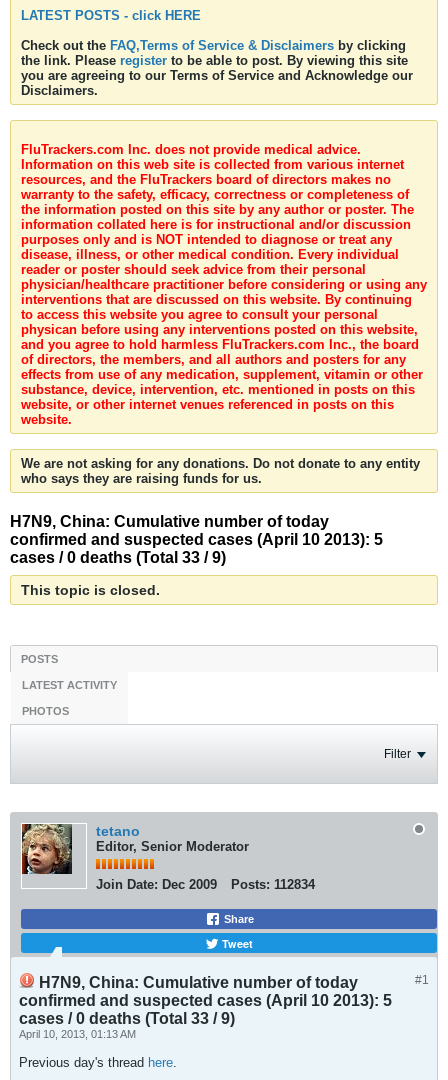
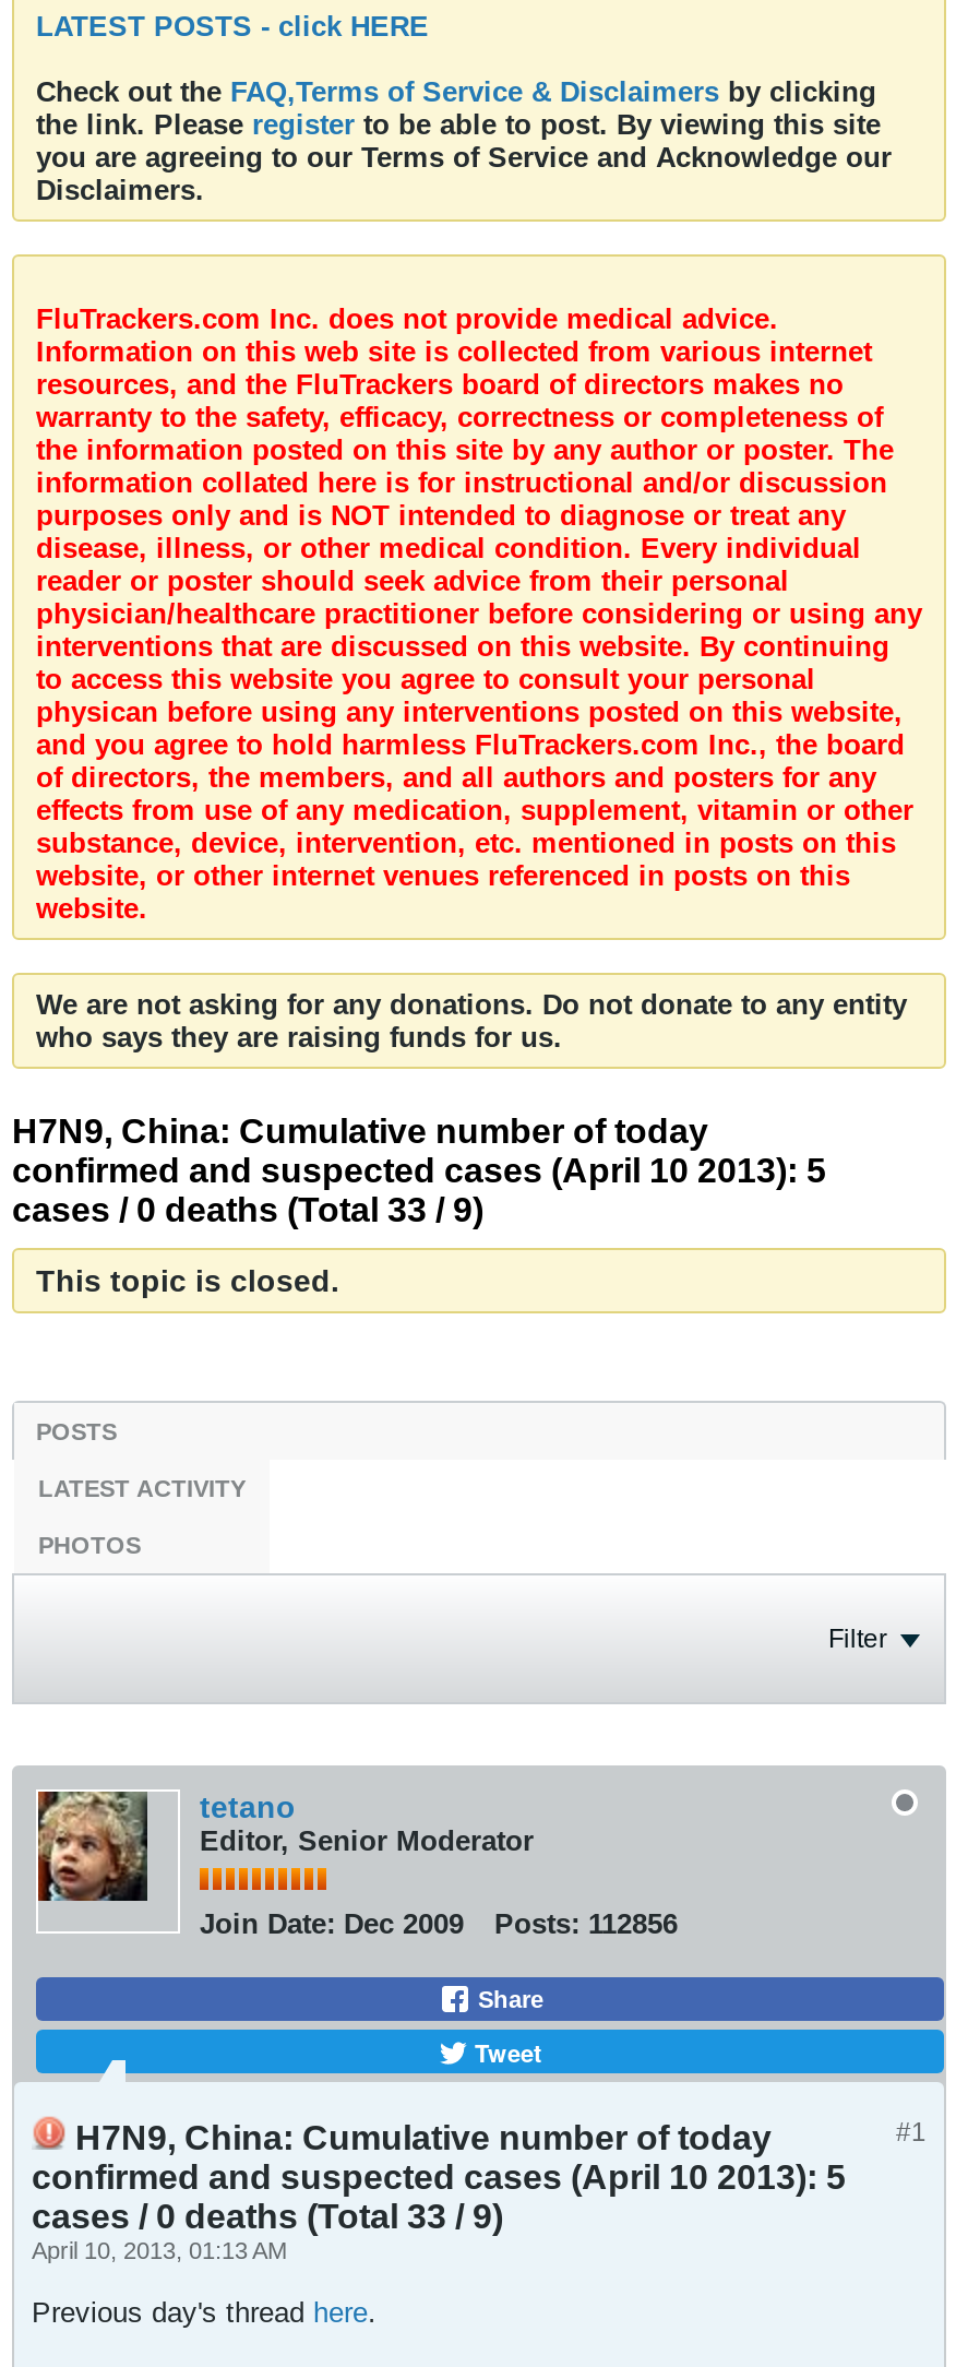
[96,877,315,892] Join Date: Dec 2009 Posts: 112834 -> [200,1907,678,1940] Join Date: Dec 2009 Posts: 112856

